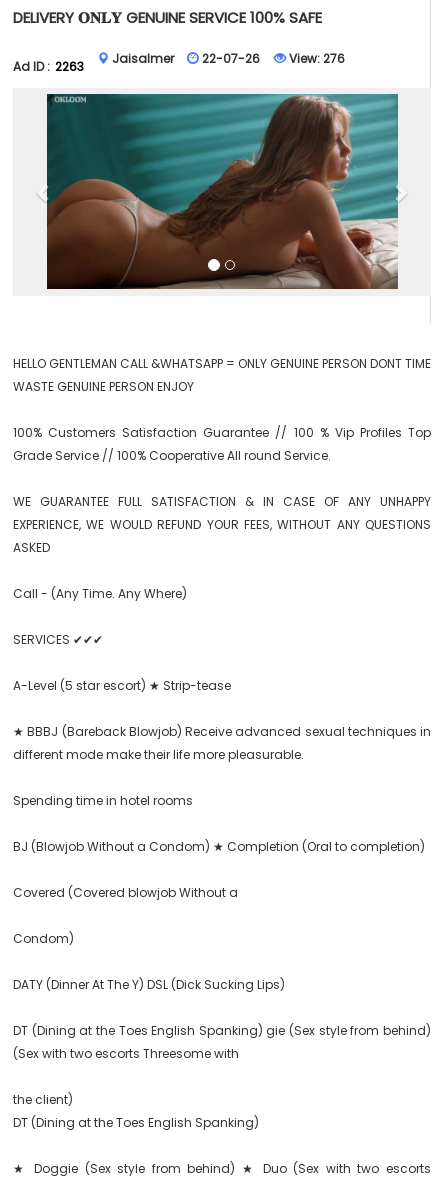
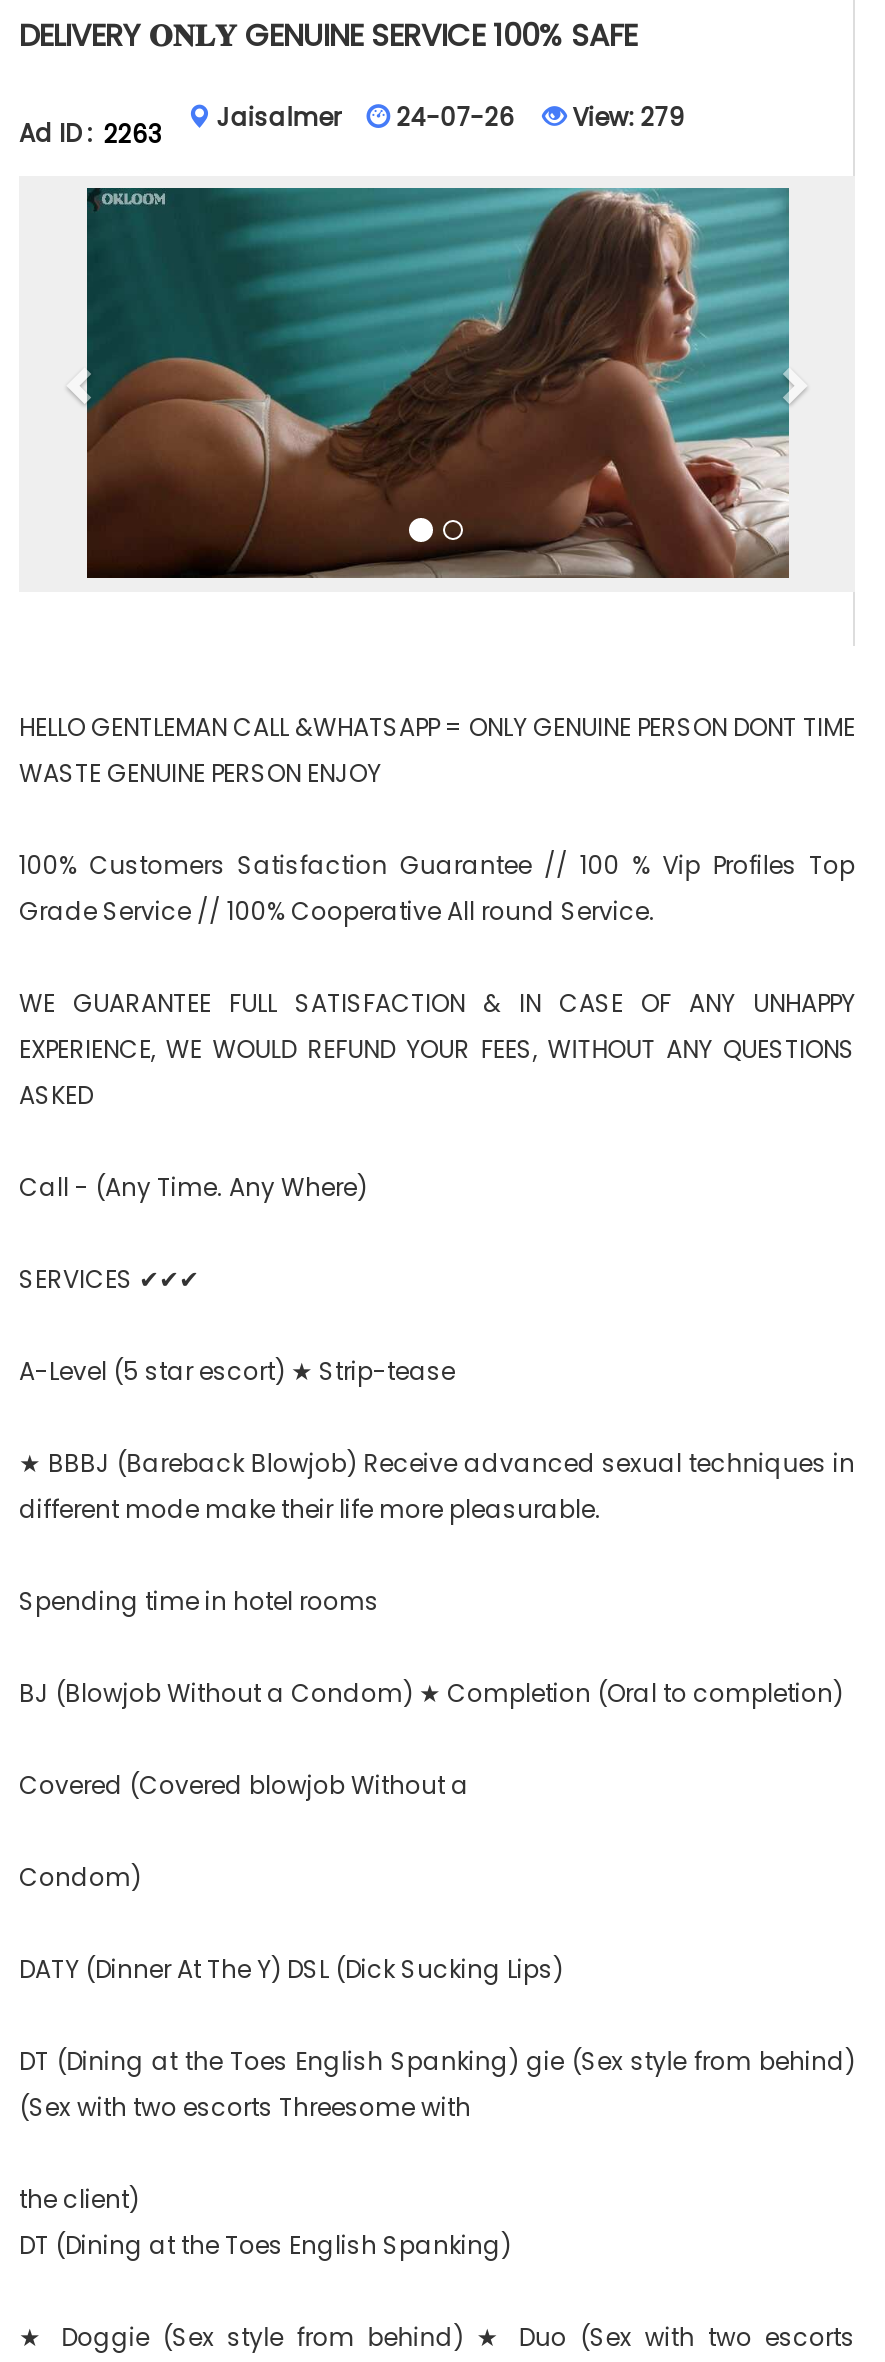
[202,50,260,67] 22-07-26 -> [397,100,515,134] 24-07-26
[286,50,345,67] View: 276 -> [567,100,685,134] View: 279

